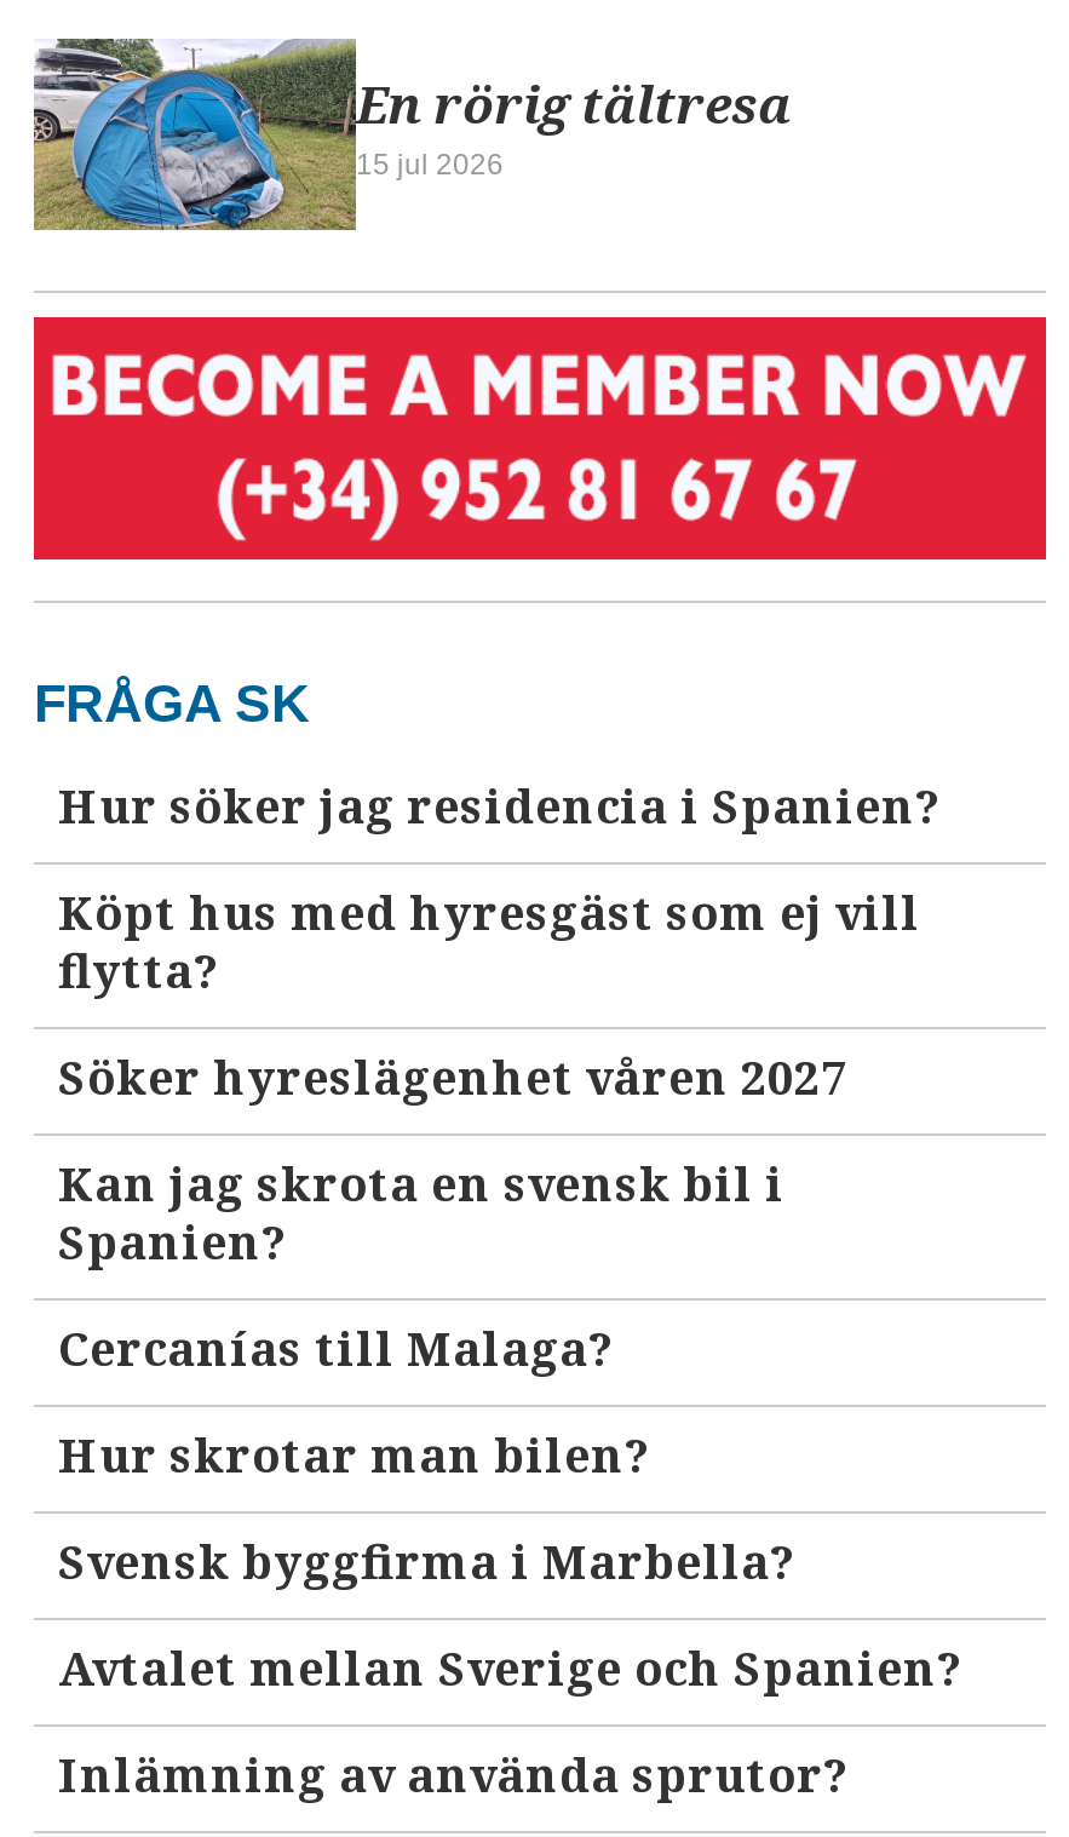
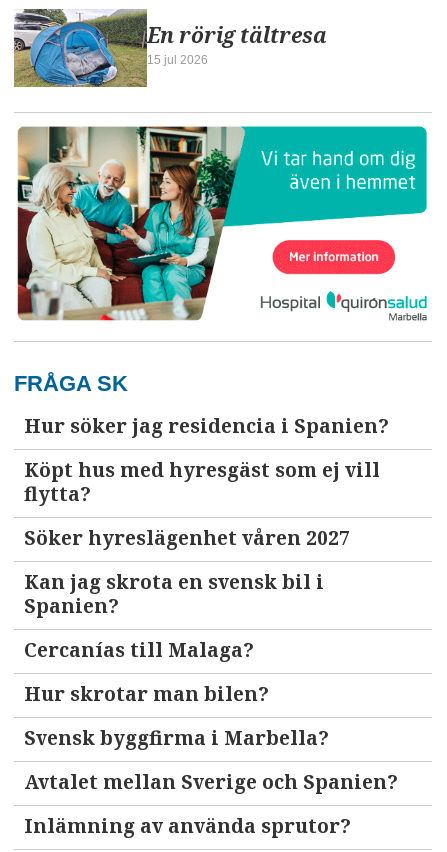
[31,314,1048,563] [image] -> [14,123,430,321] [image]

